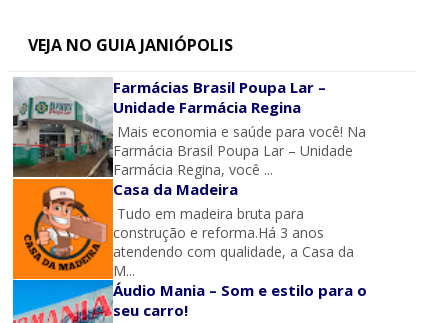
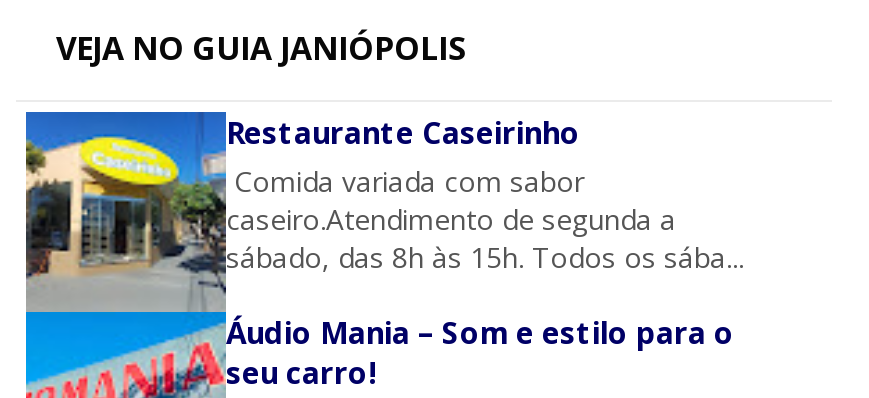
[12,77,366,281] [image] | Farmácias Brasil Poupa Lar – | Unidade Farmácia Regina | Mais economia e saúde para você! Na | Farmácia Brasil Poupa Lar – Unidade | Farmácia Regina, você ... | Casa da Madeira | Tudo em madeira bruta para | construção e reforma.Há 3 anos | atendendo com qualidade, a Casa da | M... -> [24,110,744,314] [image] | Restaurante Caseirinho | Comida variada com sabor | caseiro.Atendimento de segunda a | sábado, das 8h às 15h. Todos os sába...

